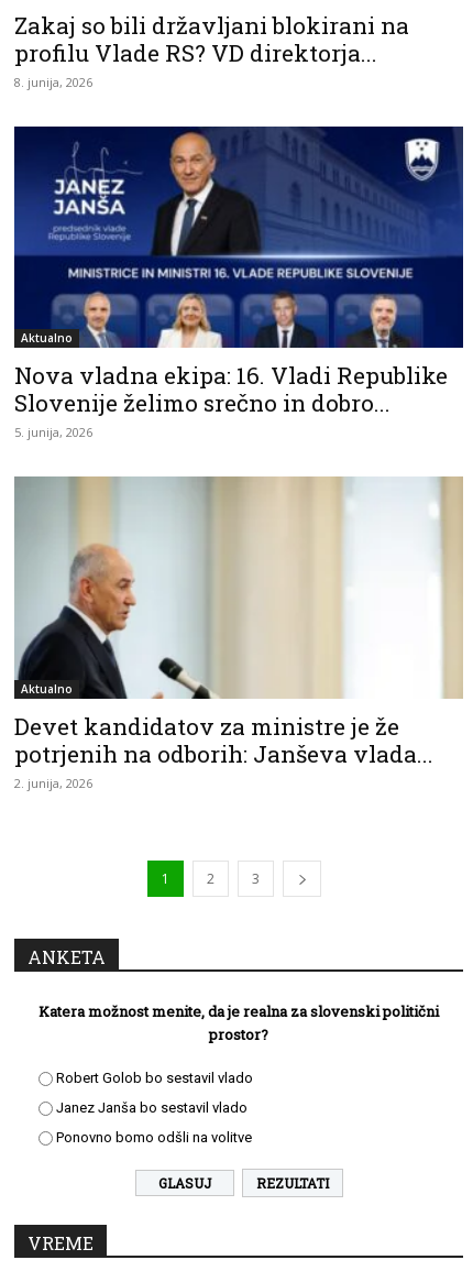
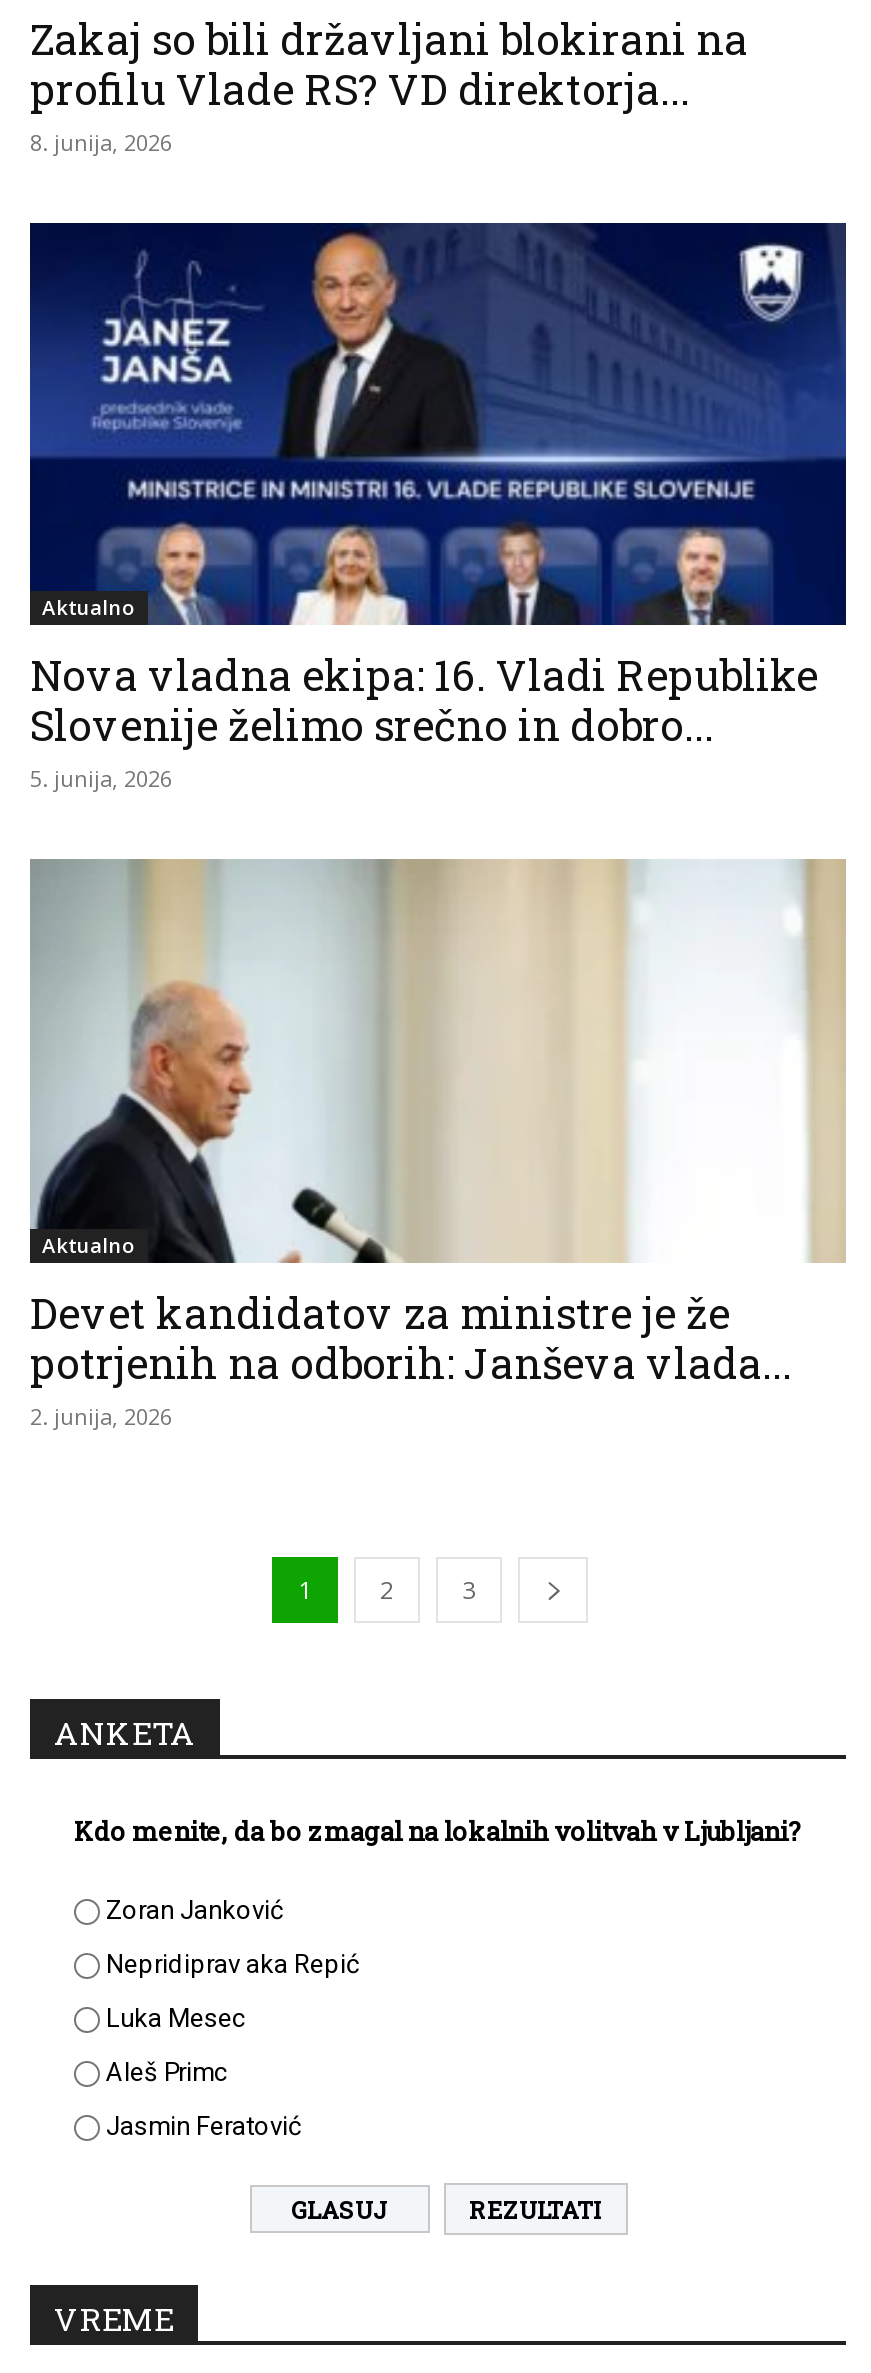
[38,1001,439,1145] Katera možnost menite, da je realna za slovenski politični | prostor? | Robert Golob bo sestavil vlado | Janez Janša bo sestavil vlado | Ponovno bomo odšli na volitve -> [74,1812,802,2140] Kdo menite, da bo zmagal na lokalnih volitvah v Ljubljani? | Zoran Janković | Nepridiprav aka Repić | Luka Mesec | Aleš Primc | Jasmin Feratović

